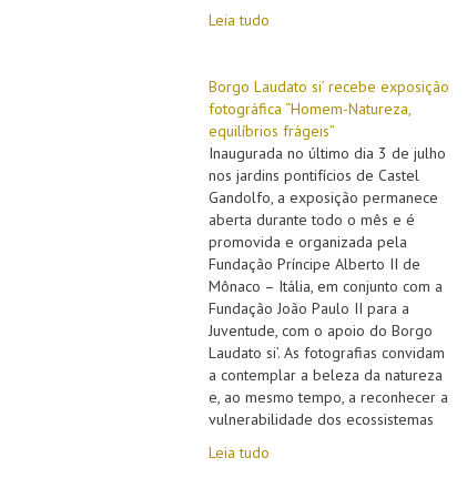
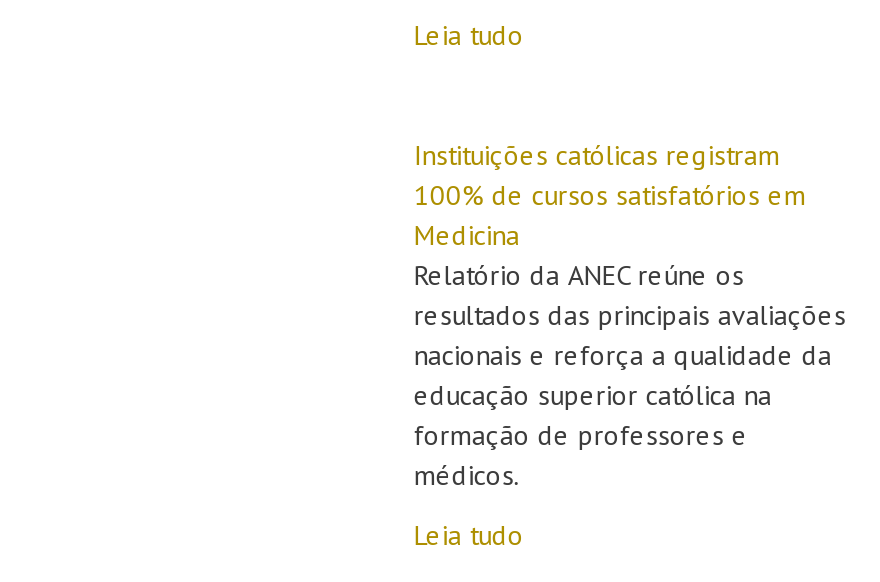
[208,77,449,429] Borgo Laudato si’ recebe exposição | fotográfica “Homem-Natureza, | equilíbrios frágeis” | Inaugurada no último dia 3 de julho | nos jardins pontifícios de Castel | Gandolfo, a exposição permanece | aberta durante todo o mês e é | promovida e organizada pela | Fundação Príncipe Alberto II de | Mônaco – Itália, em conjunto com a | Fundação João Paulo II para a | Juventude, com o apoio do Borgo | Laudato si’. As fotografias convidam | a contemplar a beleza da natureza | e, ao mesmo tempo, a reconhecer a | vulnerabilidade dos ecossistemas -> [414,137,846,493] Instituições católicas registram | 100% de cursos satisfatórios em | Medicina | Relatório da ANEC reúne os | resultados das principais avaliações | nacionais e reforça a qualidade da | educação superior católica na | formação de professores e | médicos.

